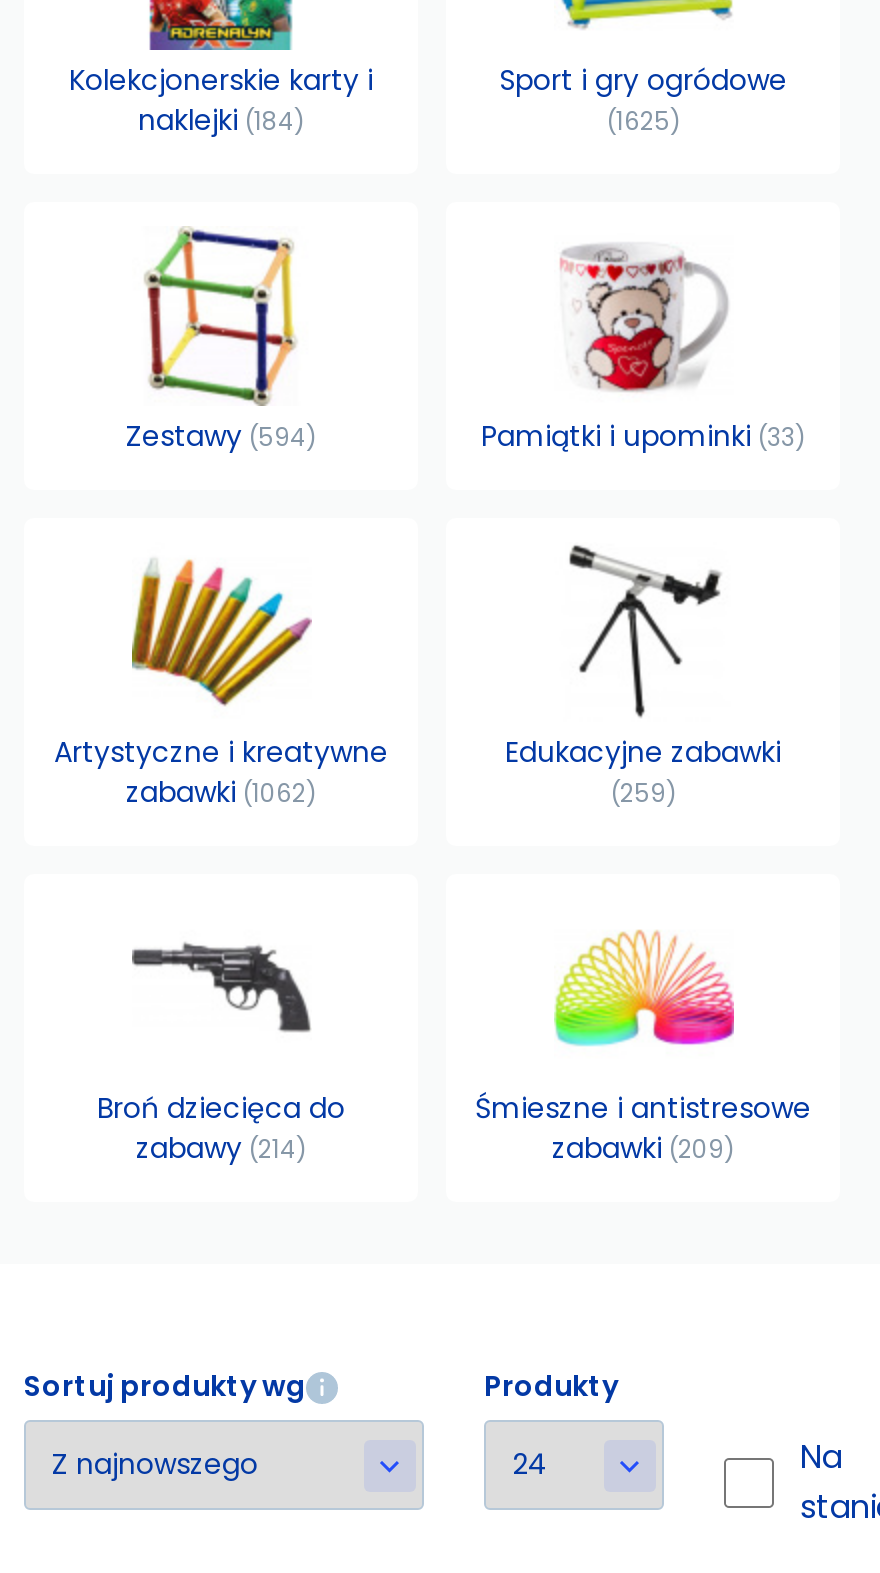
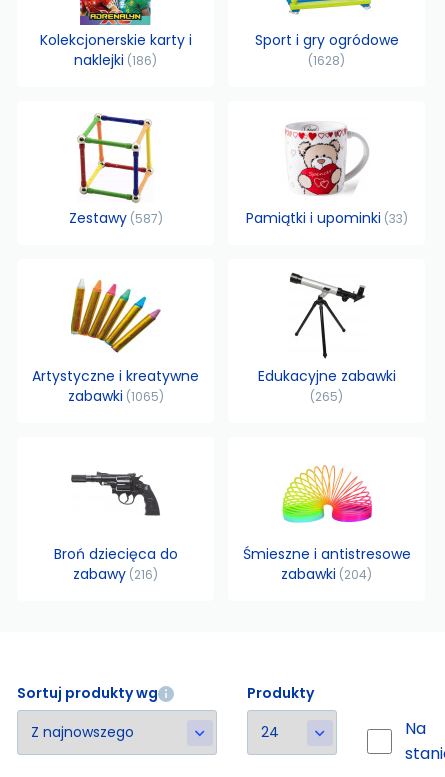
[138,100,294,140] naklejki 184 -> [74,50,152,70] naklejki 186
[616,104,670,138] 1625 -> [313,52,340,69] 1628
[126,416,306,456] Zestawy 594 -> [68,208,157,228] Zestawy 587
[126,772,306,812] zabawki 1062 -> [67,386,158,406] zabawki 1065
[620,776,666,810] 259 -> [315,388,338,405] 265
[136,1128,296,1168] zabawy 214 -> [73,564,153,584] zabawy 216
[552,1128,724,1168] zabawki 209 -> [281,564,367,584] zabawki 204

